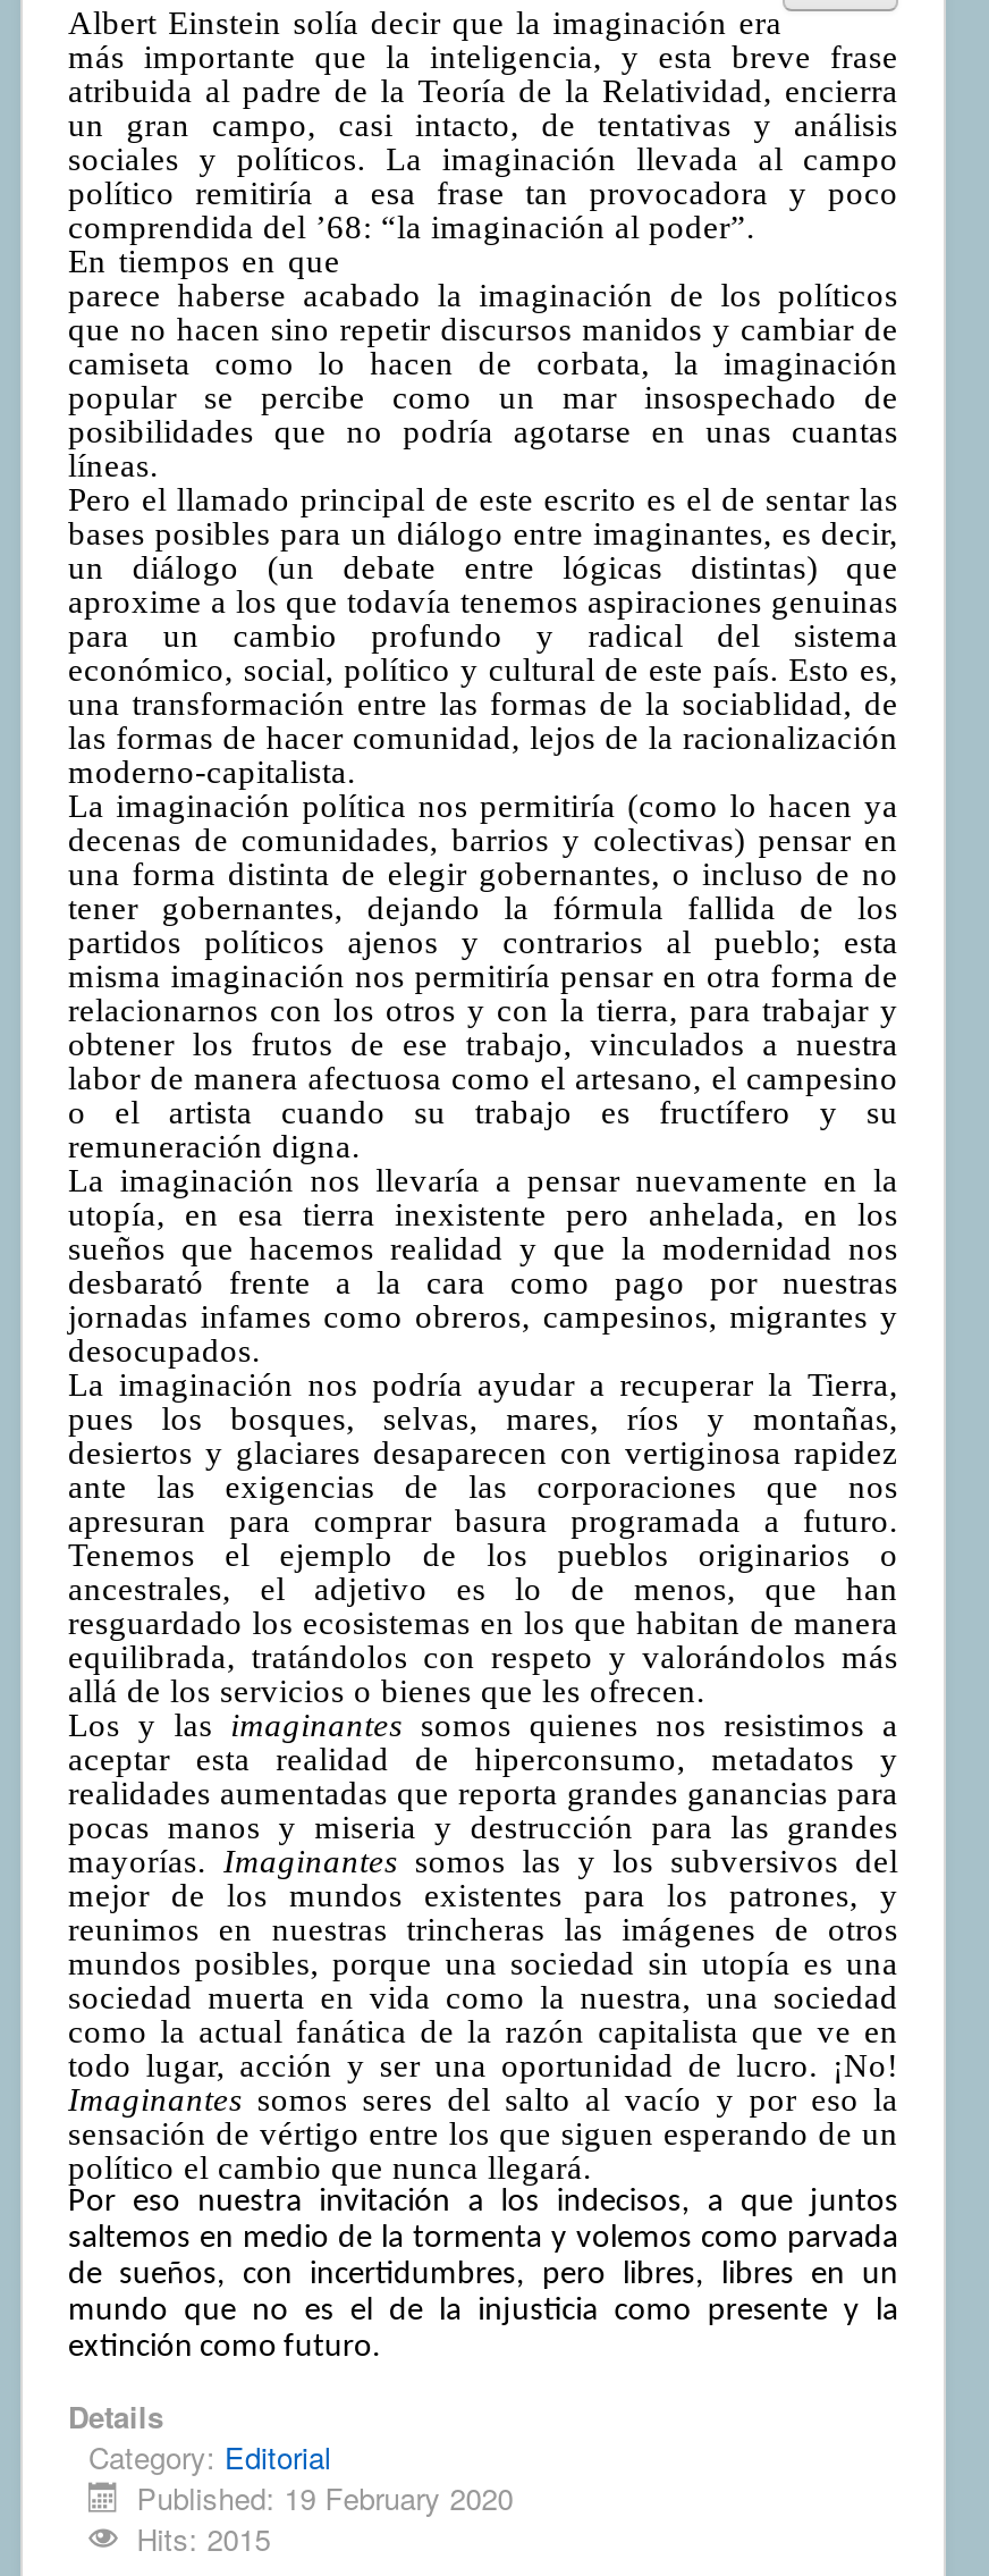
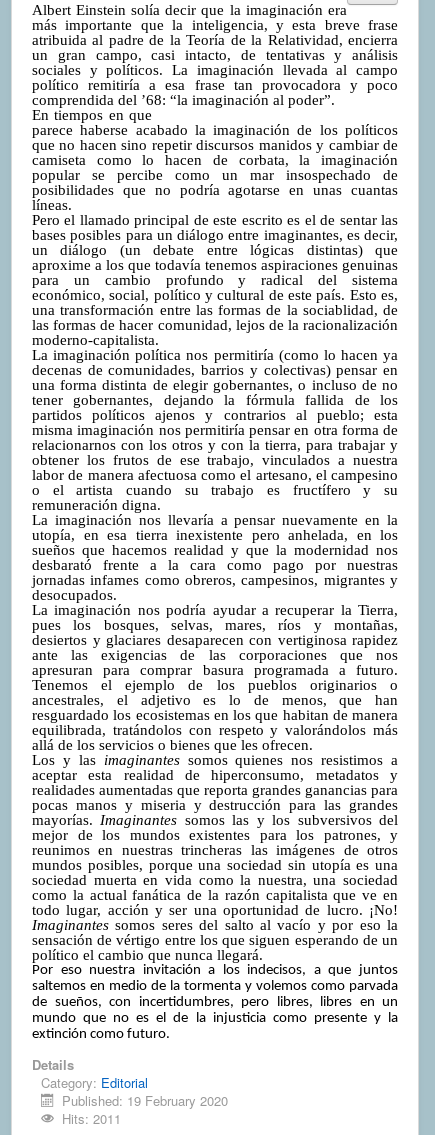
[137,2517,270,2560] Hits: 2015 -> [62,1109,121,1128] Hits: 2011

